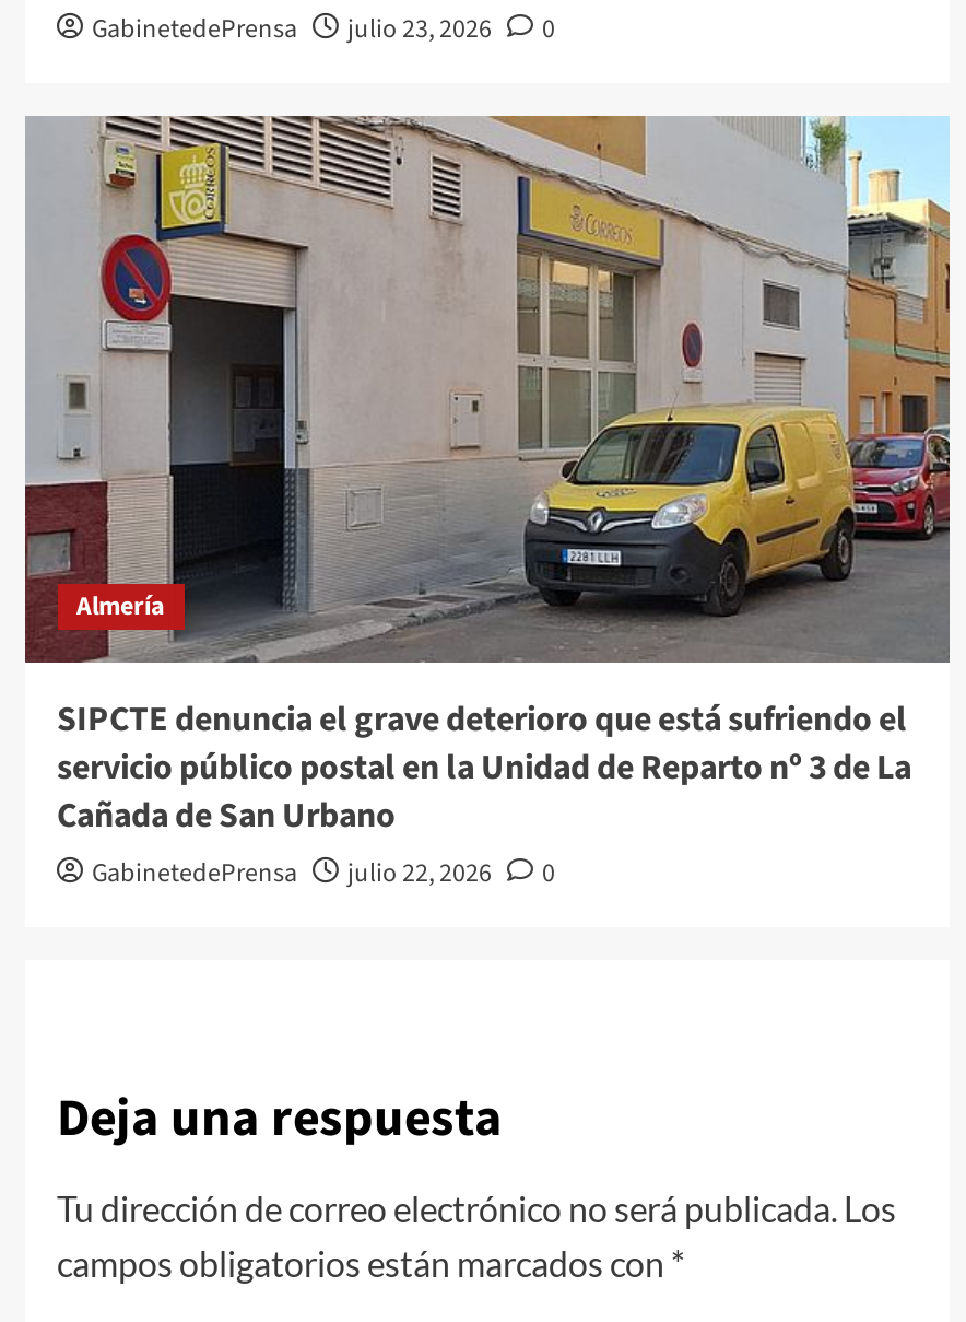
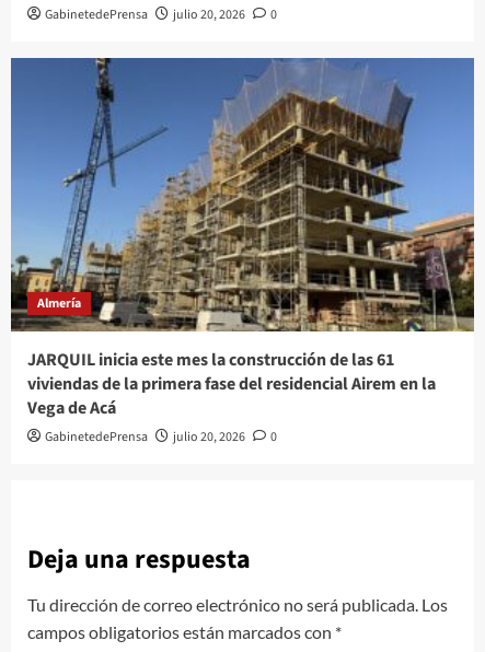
[92,10,555,47] GabinetedePrensa julio 23, 2026 0 -> [44,5,276,24] GabinetedePrensa julio 20, 2026 0
[23,114,952,839] [image] | SIPCTE denuncia el grave deterioro que está sufriendo el | servicio público postal en la Unidad de Reparto nº 3 de La | Cañada de San Urbano -> [11,57,475,420] [image] | JARQUIL inicia este mes la construcción de las 61 | viviendas de la primera fase del residencial Airem en la | Vega de Acá
[92,854,555,891] GabinetedePrensa julio 22, 2026 0 -> [44,427,276,446] GabinetedePrensa julio 20, 2026 0

